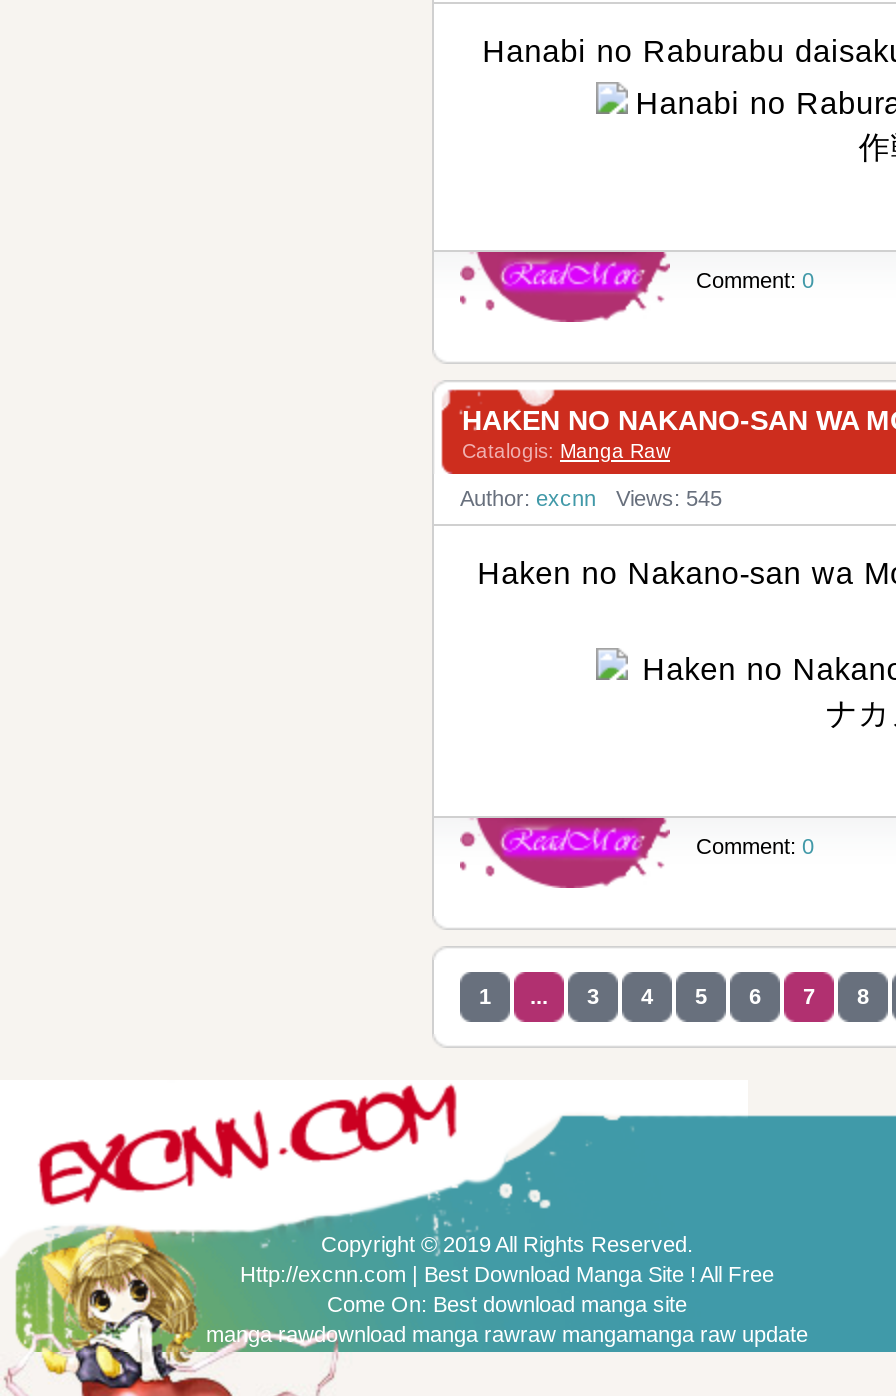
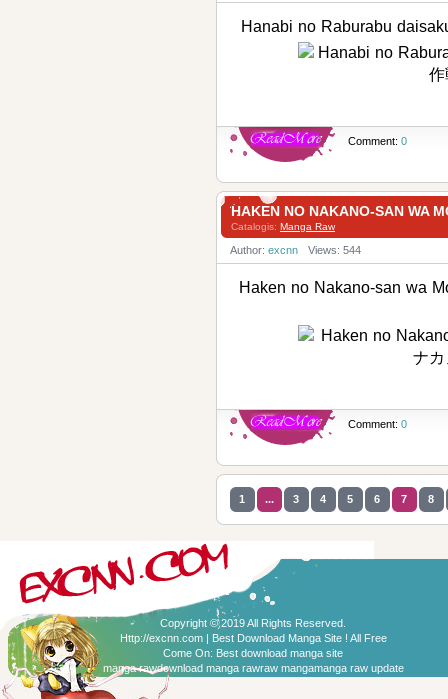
[460,485,722,509] Author: excnn Views: 545 -> [230,244,361,256] Author: excnn Views: 544

